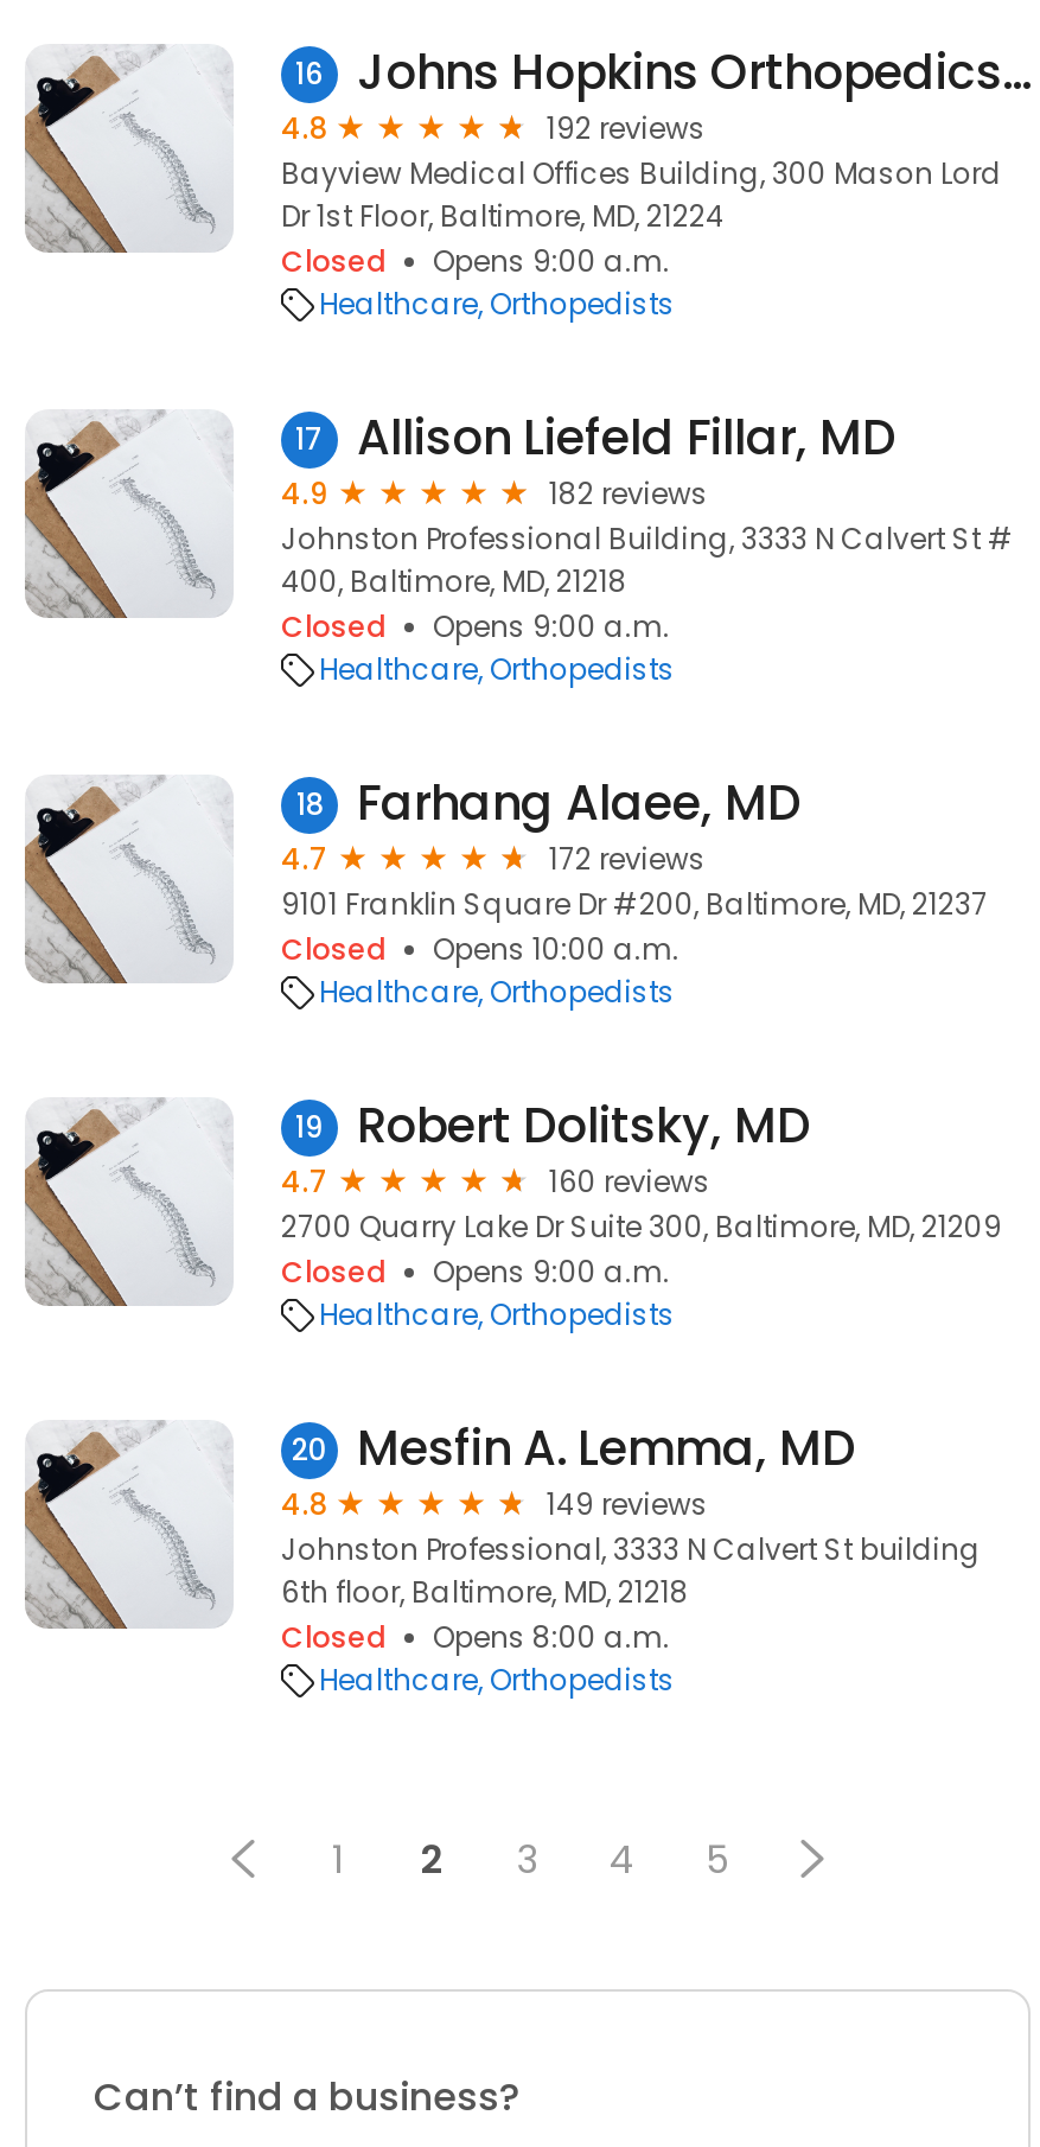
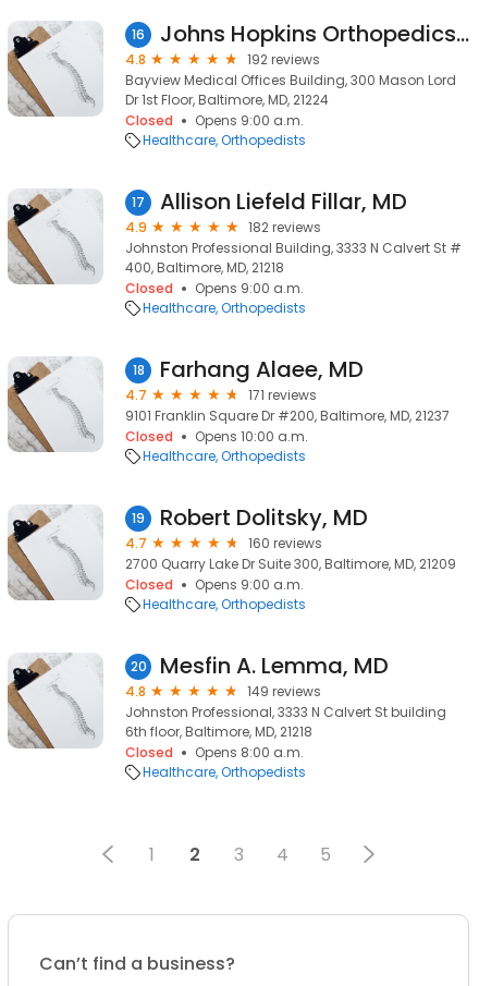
[549,839,706,879] 172 reviews -> [248,386,317,404] 171 reviews

